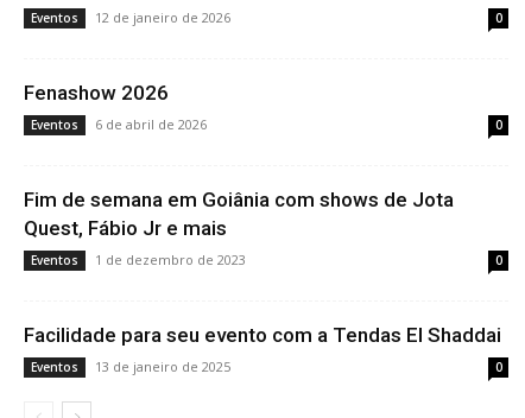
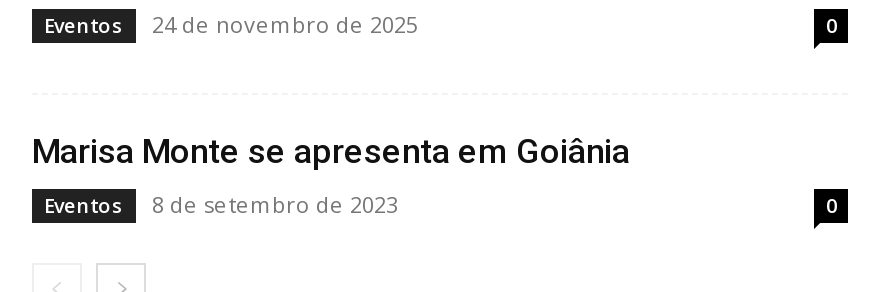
[95,8,230,26] 12 de janeiro de 2026 -> [152,9,418,39] 24 de novembro de 2025
[24,80,169,104] Fenashow 2026 -> [32,131,630,171] Marisa Monte se apresenta em Goiânia
[24,115,502,375] 6 de abril de 2026 | 0 | Fim de semana em Goiânia com shows de Jota | Quest, Fábio Jr e mais | Eventos | 1 de dezembro de 2023 | 0 | Facilidade para seu evento com a Tendas El Shaddai | Eventos | 13 de janeiro de 2025 -> [152,189,398,219] 8 de setembro de 2023

